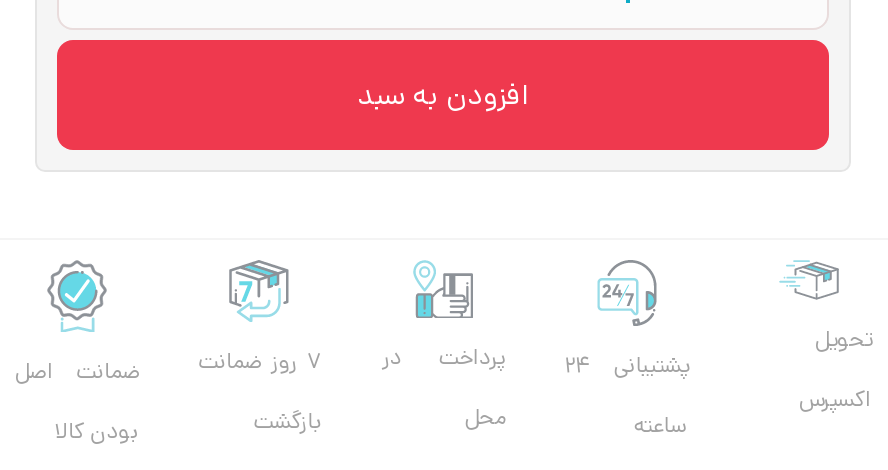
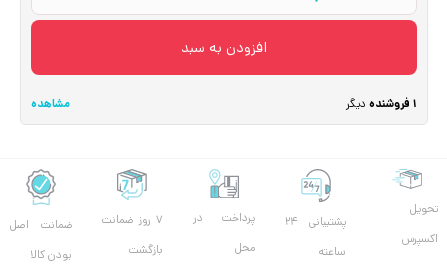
none -> [31,96,417,112] ۱ فروشنده دیگر | مشاهده

